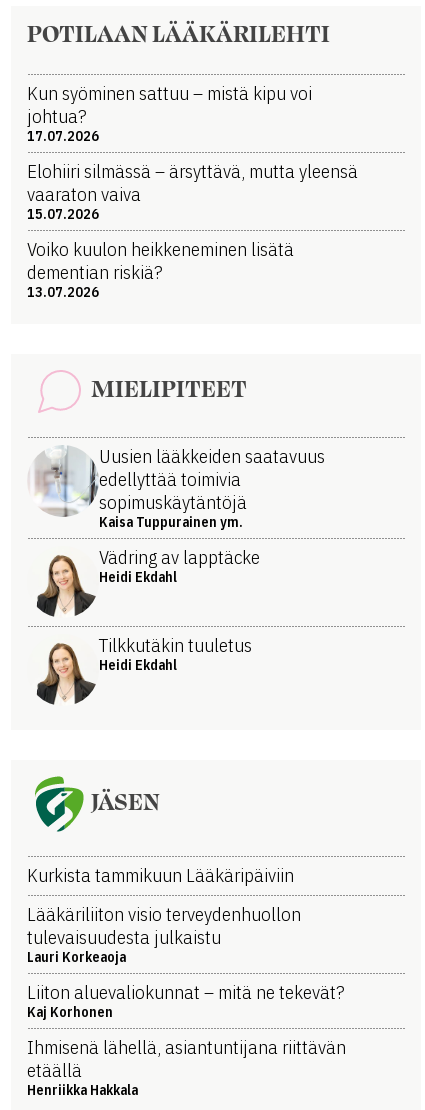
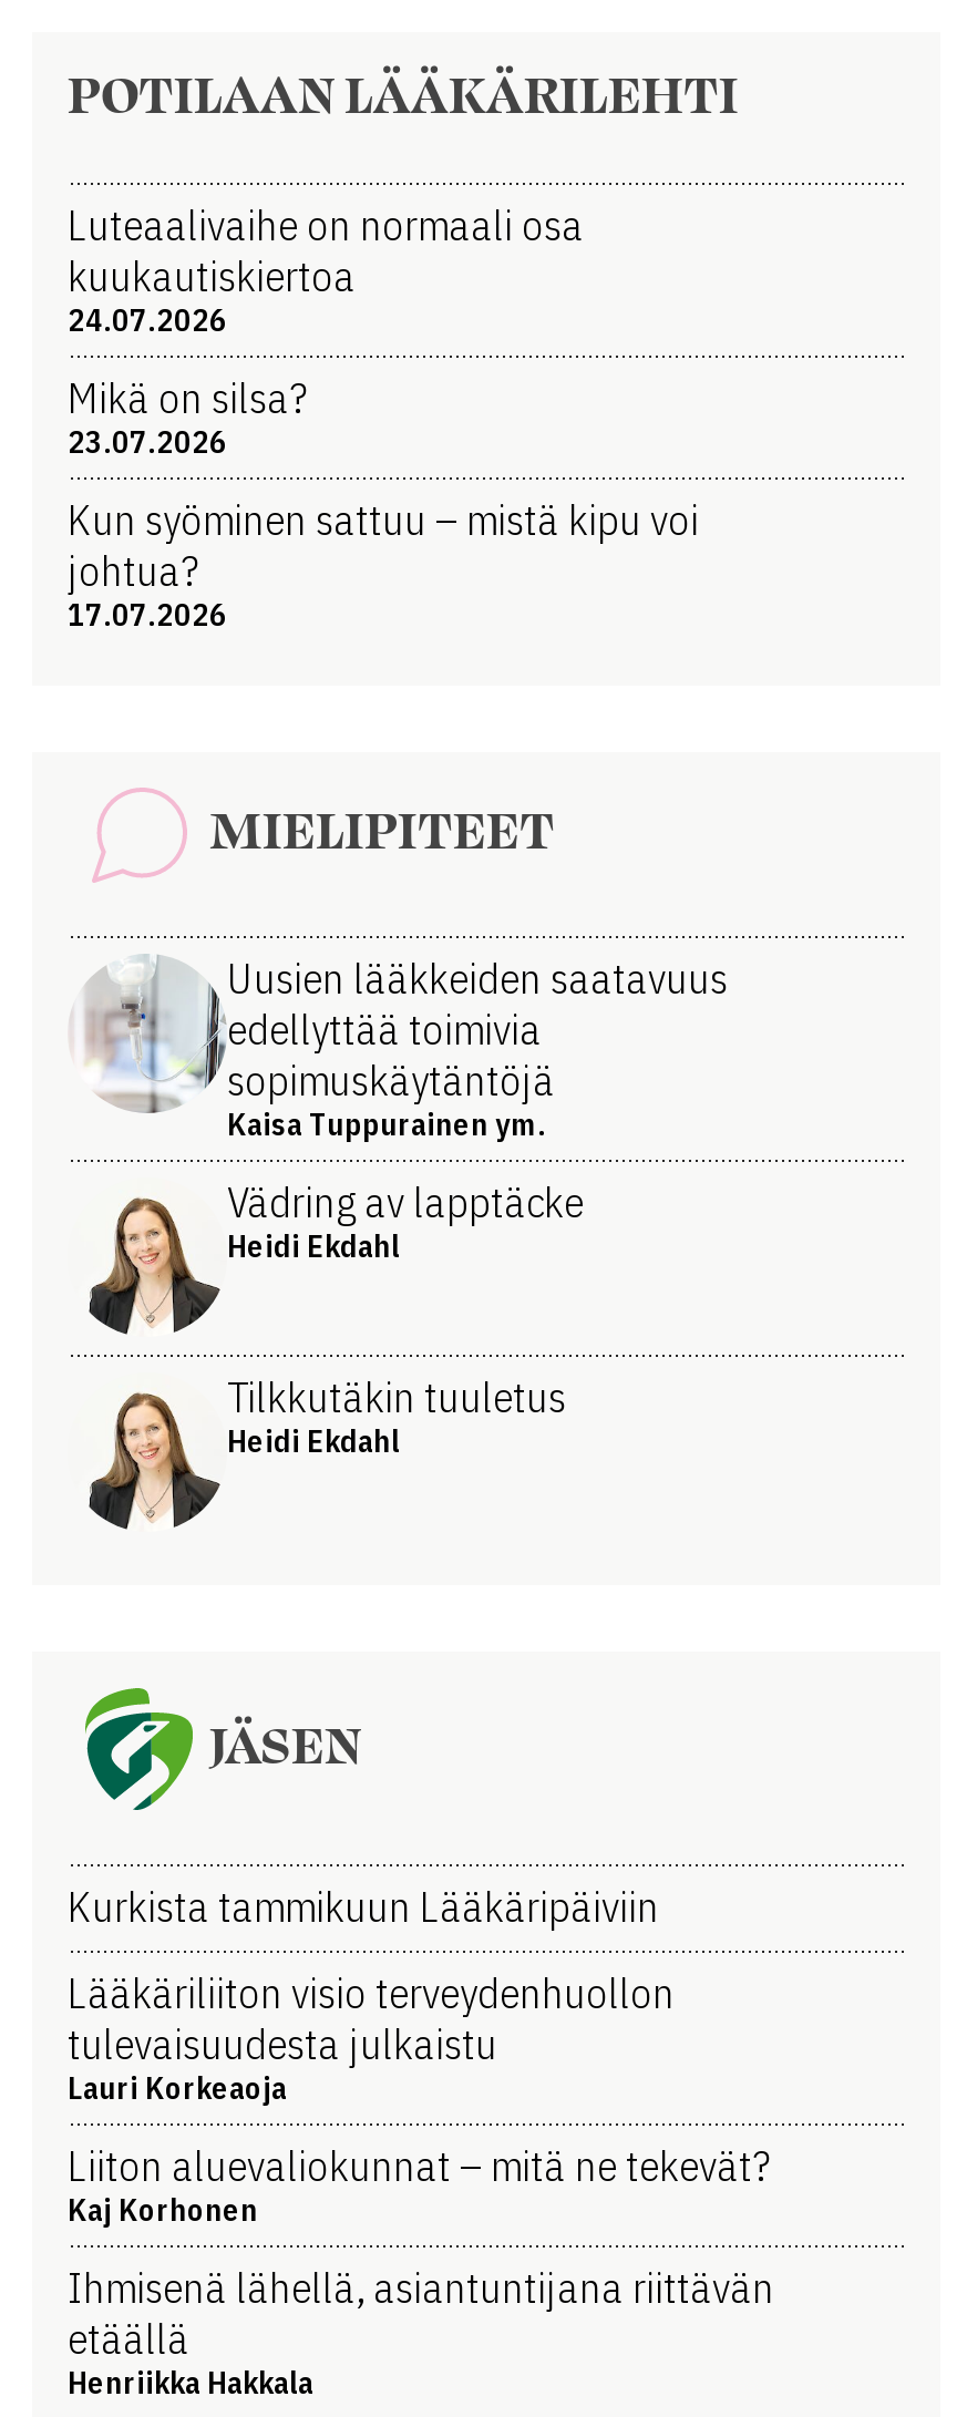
none -> [68,198,584,462] Luteaalivaihe on normaali osa | kuukautiskiertoa | 24.07.2026 | Mikä on silsa? | 23.07.2026
moved [27,81,312,145] -> [68,493,699,635]: Kun syöminen sattuu – mistä kipu voi | johtua? | 17.07.2026
[27,159,358,301] Elohiiri silmässä – ärsyttävä, mutta yleensä | vaaraton vaiva | 15.07.2026 | Voiko kuulon heikkeneminen lisätä | dementian riskiä? | 13.07.2026 -> none

